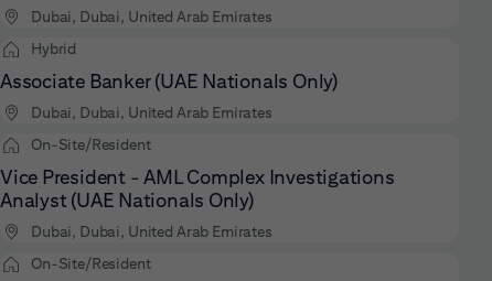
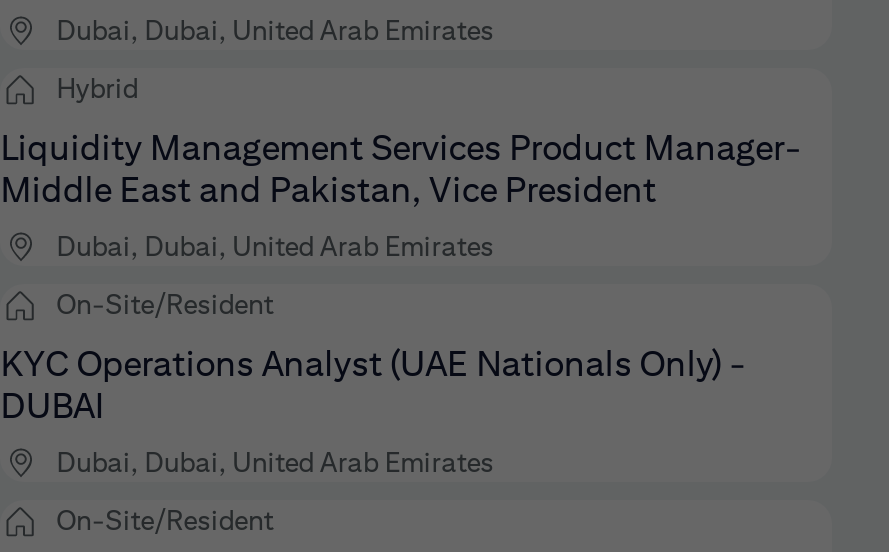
[0,69,337,92] Associate Banker (UAE Nationals Only) -> [0,126,802,210] Liquidity Management Services Product Manager- | Middle East and Pakistan, Vice President
[0,165,394,211] Vice President - AML Complex Investigations | Analyst (UAE Nationals Only) -> [0,342,746,426] KYC Operations Analyst (UAE Nationals Only) - | DUBAI

